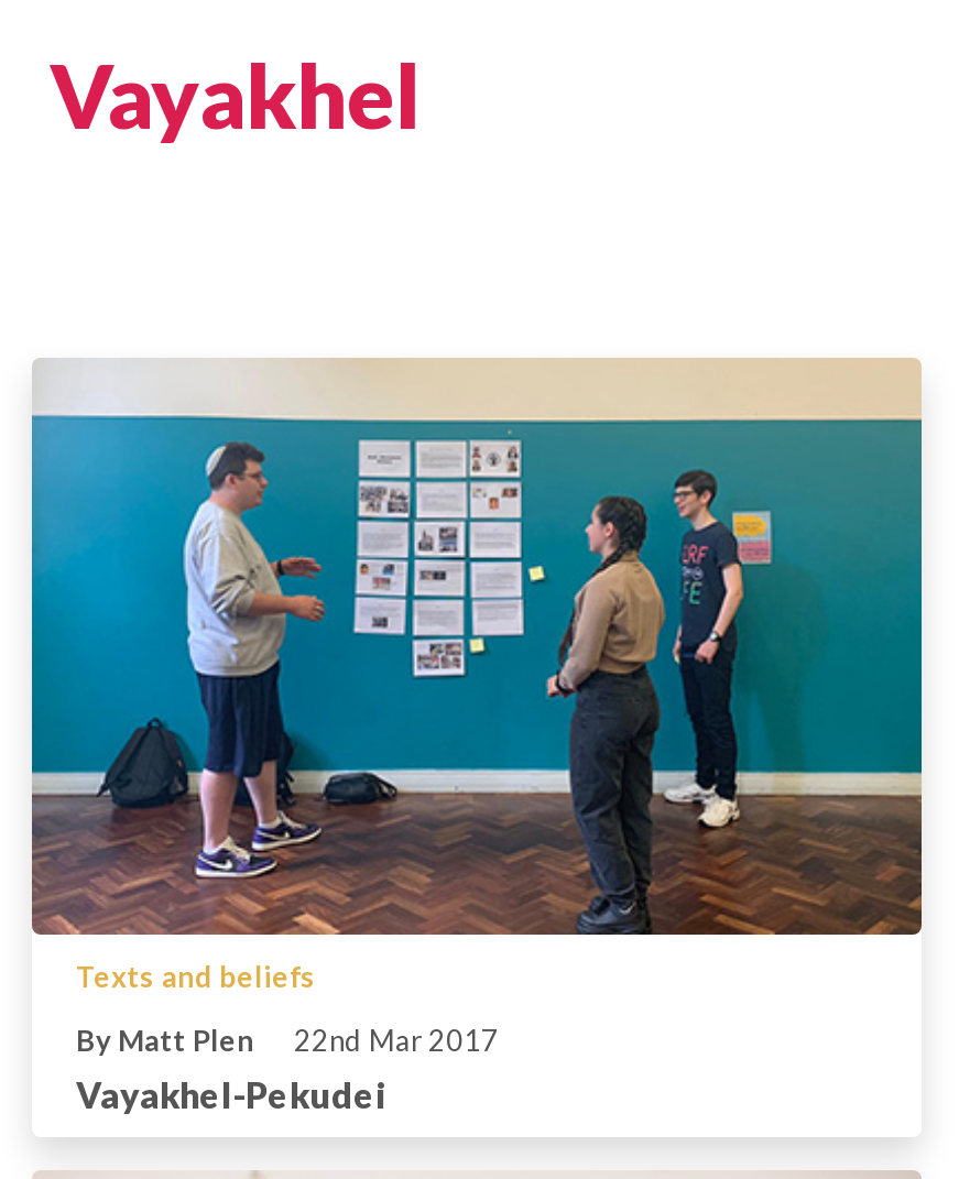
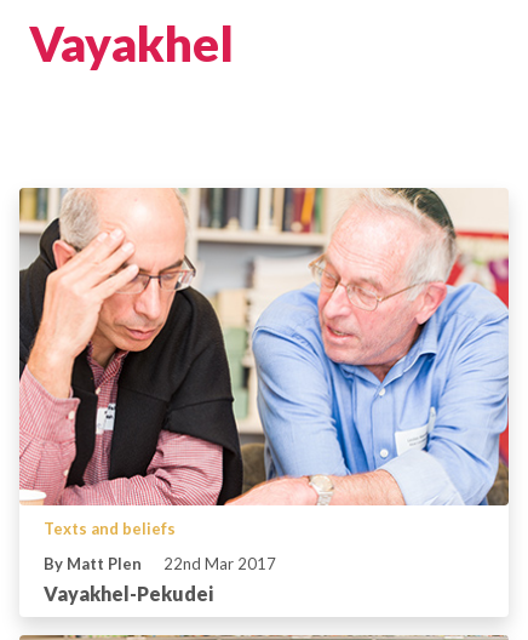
[30,358,924,937] [image] -> [18,187,510,507] [image]

